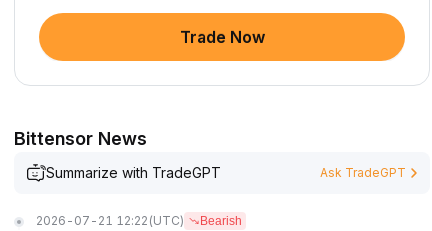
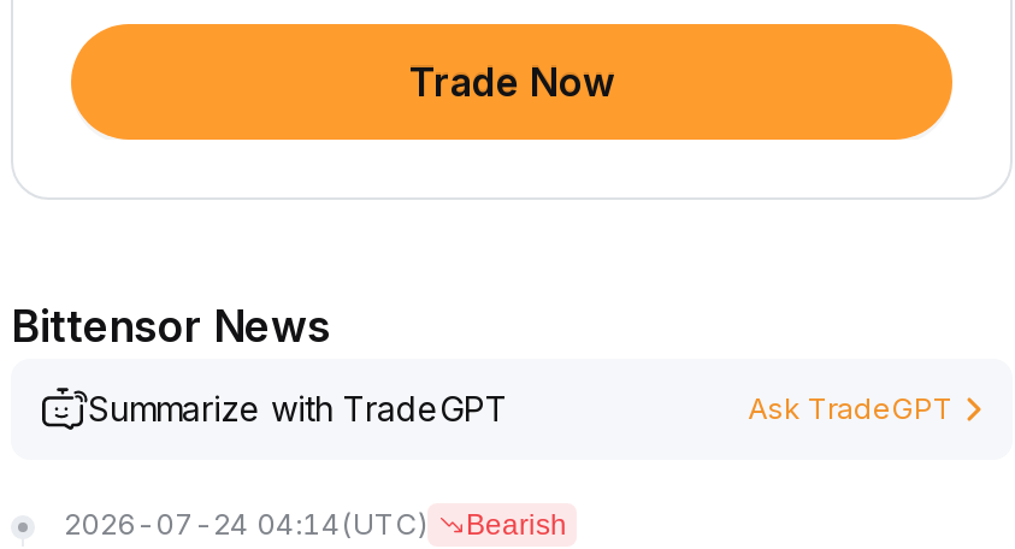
[36,213,242,228] 2026-07-21 12:22(UTC) Bearish -> [64,506,567,542] 2026-07-24 04:14(UTC) Bearish

